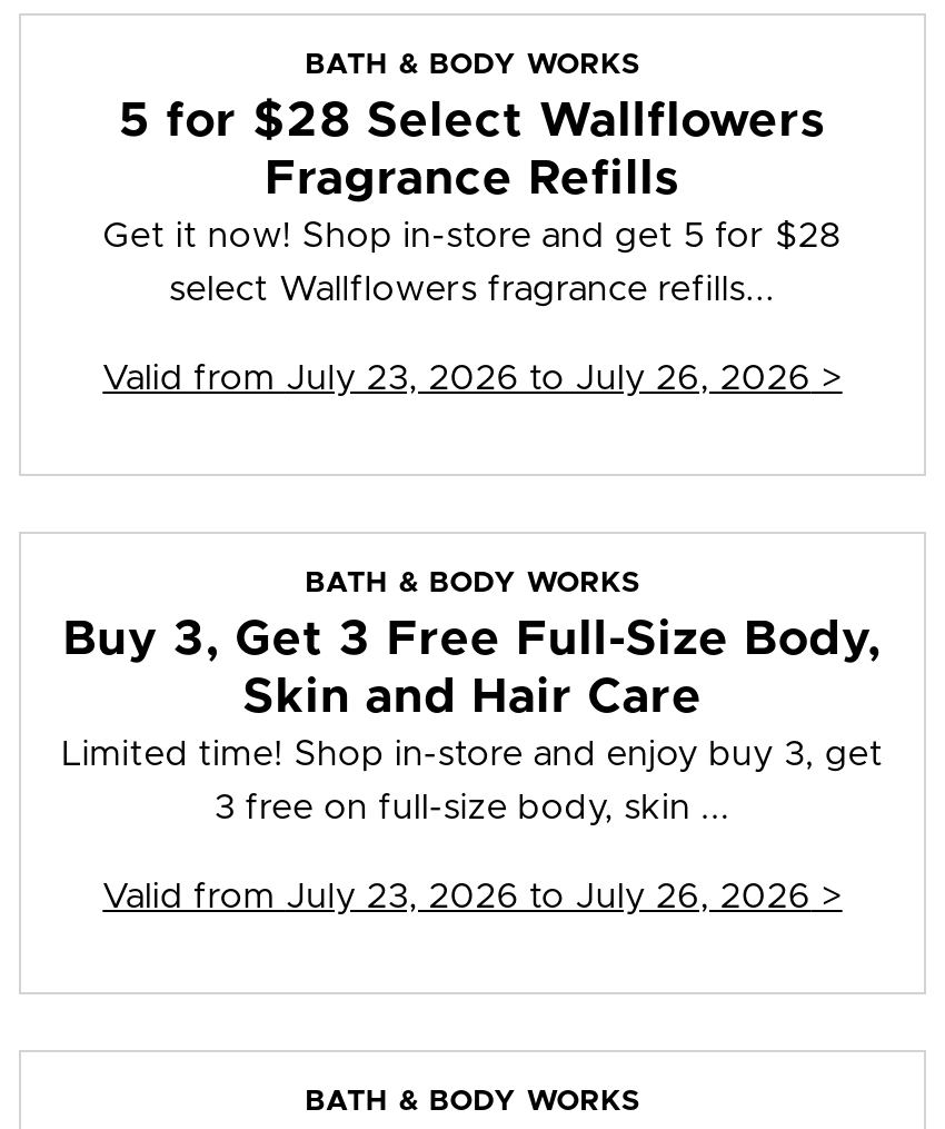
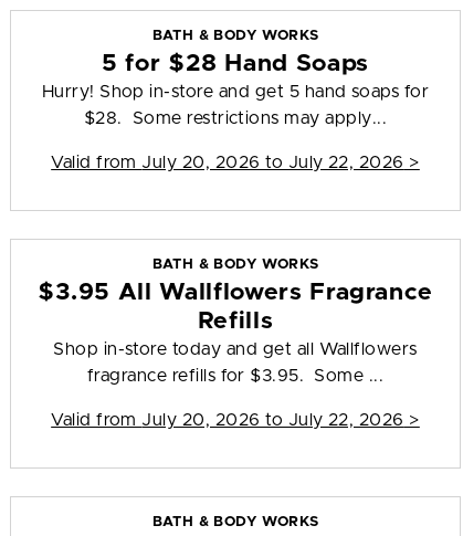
[103,98,842,254] 5 for $28 Select Wallflowers | Fragrance Refills | Get it now! Shop in-store and get 5 for $28 -> [42,52,429,101] 5 for $28 Hand Soaps | Hurry! Shop in-store and get 5 hand soaps for
[169,272,776,307] select Wallflowers fragrance refills... -> [84,110,387,127] $28. Some restrictions may apply...
[103,361,842,396] Valid from July 23, 2026 to July 26, 2026 > -> [51,154,420,172] Valid from July 20, 2026 to July 22, 2026 >
[61,617,884,772] Buy 3, Get 3 Free Full-Size Body, | Skin and Hair Care | Limited time! Shop in-store and enjoy buy 3, get -> [37,281,433,358] $3.95 All Wallflowers Fragrance | Refills | Shop in-store today and get all Wallflowers
[214,790,731,826] 3 free on full-size body, skin ... -> [87,367,384,385] fragrance refills for $3.95. Some ...
[103,879,842,915] Valid from July 23, 2026 to July 26, 2026 > -> [51,411,420,429] Valid from July 20, 2026 to July 22, 2026 >

